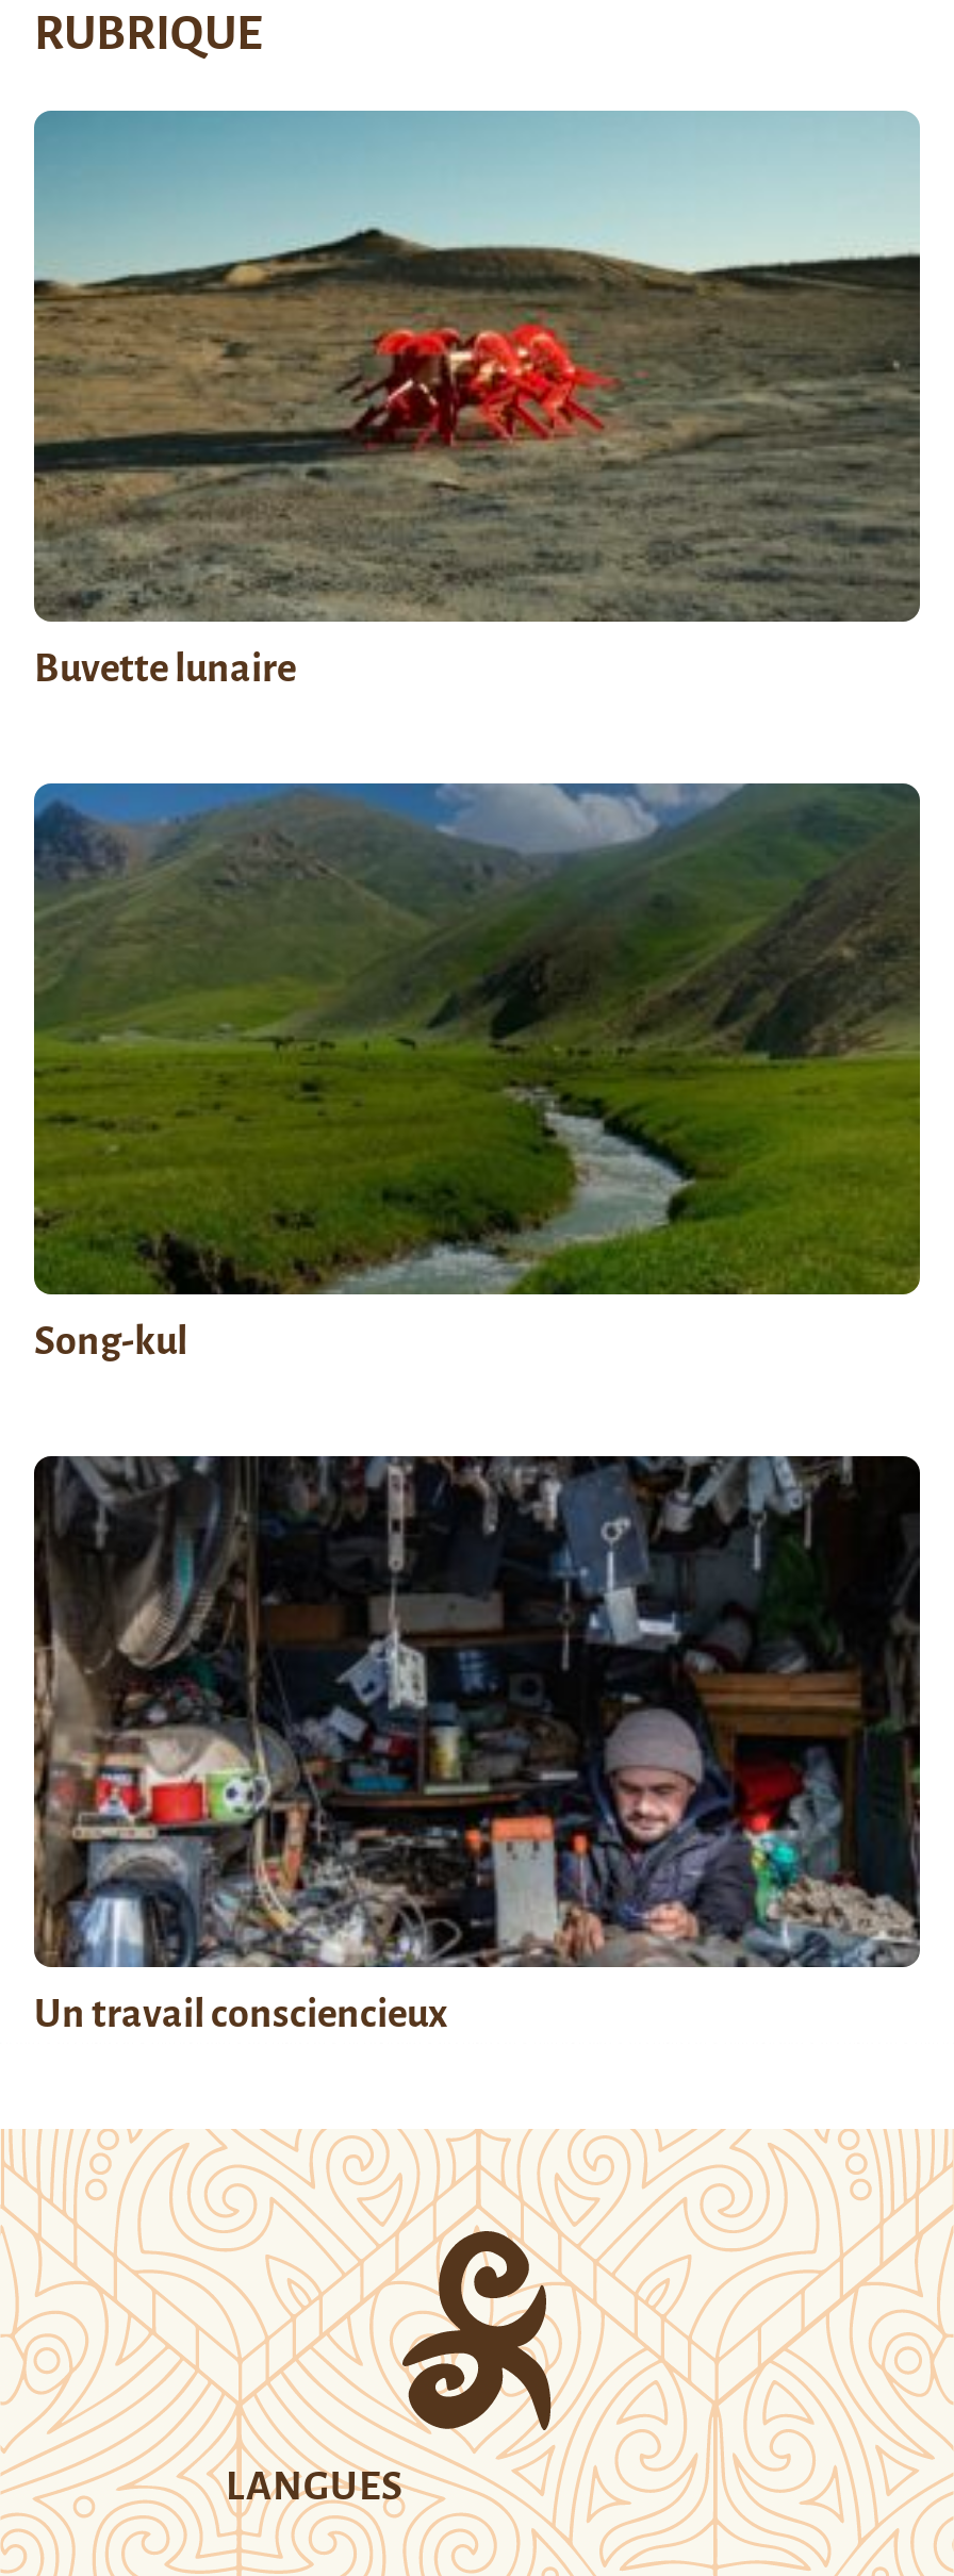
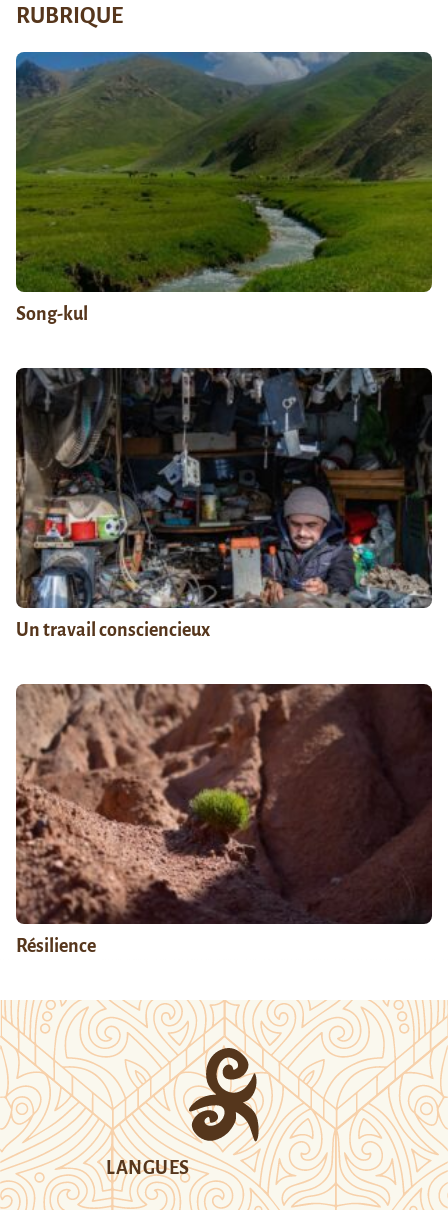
[32,111,920,690] [image] | Buvette lunaire -> none
moved [30,781,922,2035] -> [14,51,433,640]: [image] | Song-kul | Un travail consciencieux
none -> [15,683,432,956] [image] | Résilience

